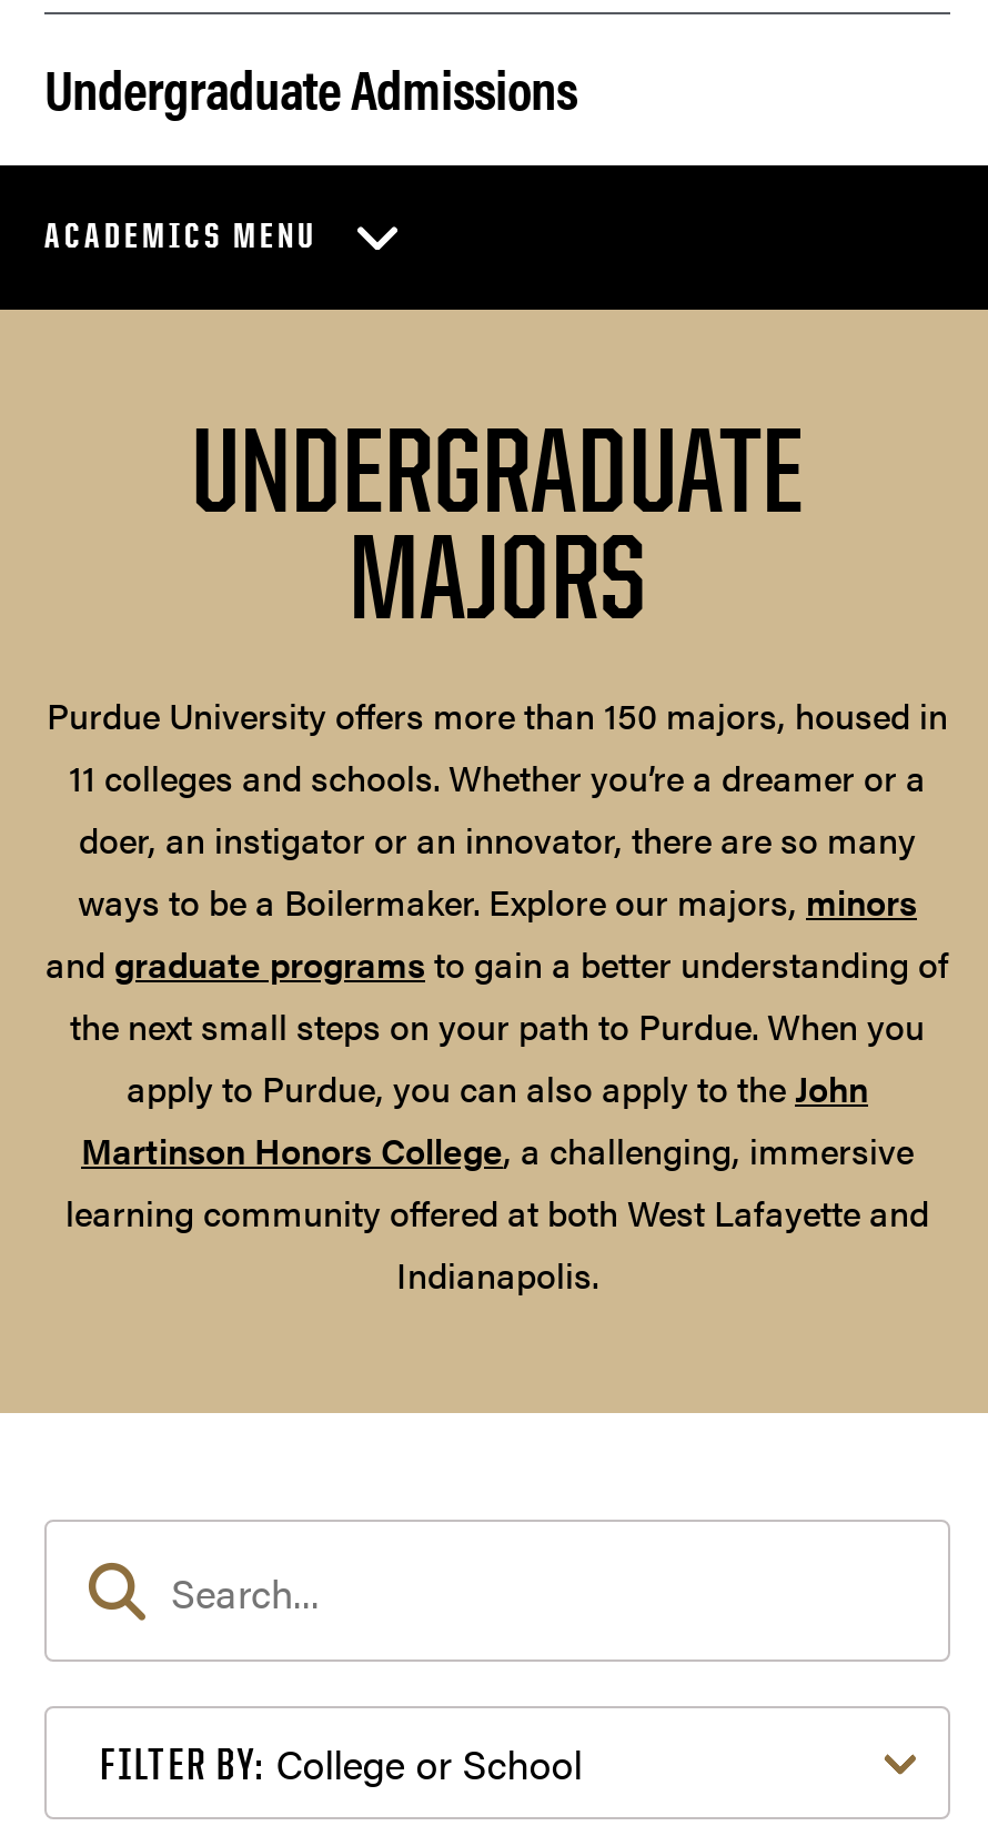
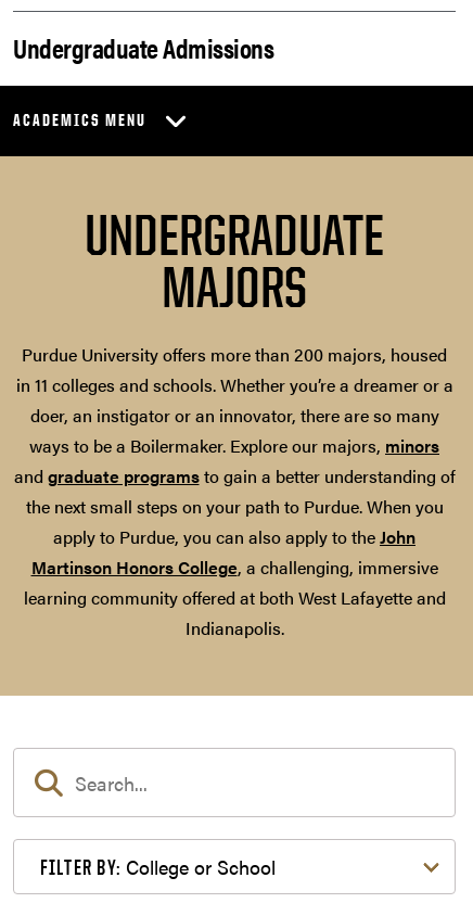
[47,690,948,803] Purdue University offers more than 150 majors, housed in | 11 colleges and schools. Whether you’re a dreamer or a -> [16,342,453,397] Purdue University offers more than 200 majors, housed | in 11 colleges and schools. Whether you’re a dreamer or a

